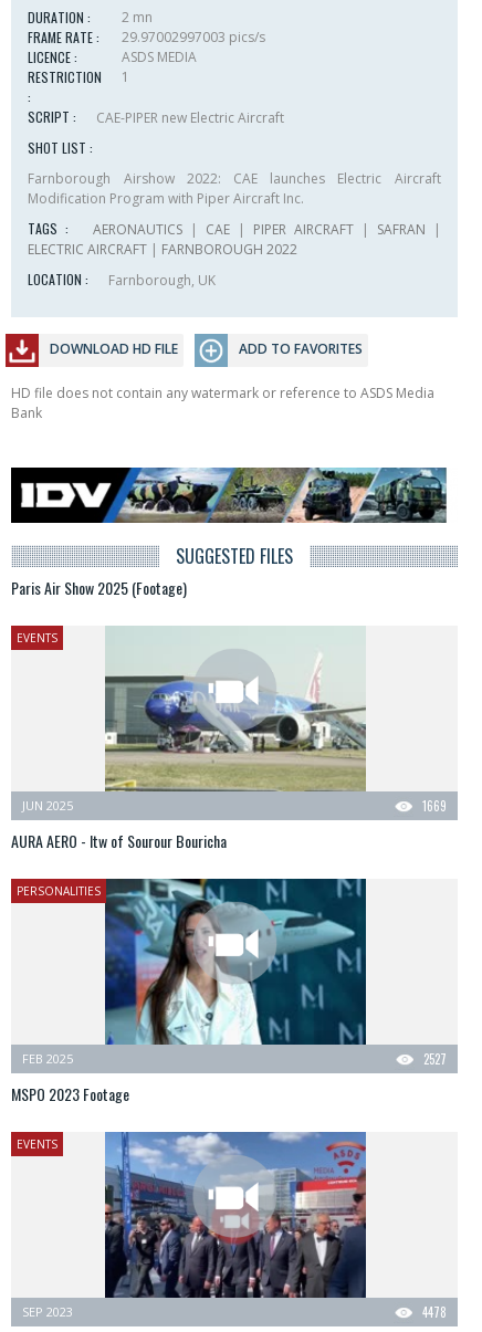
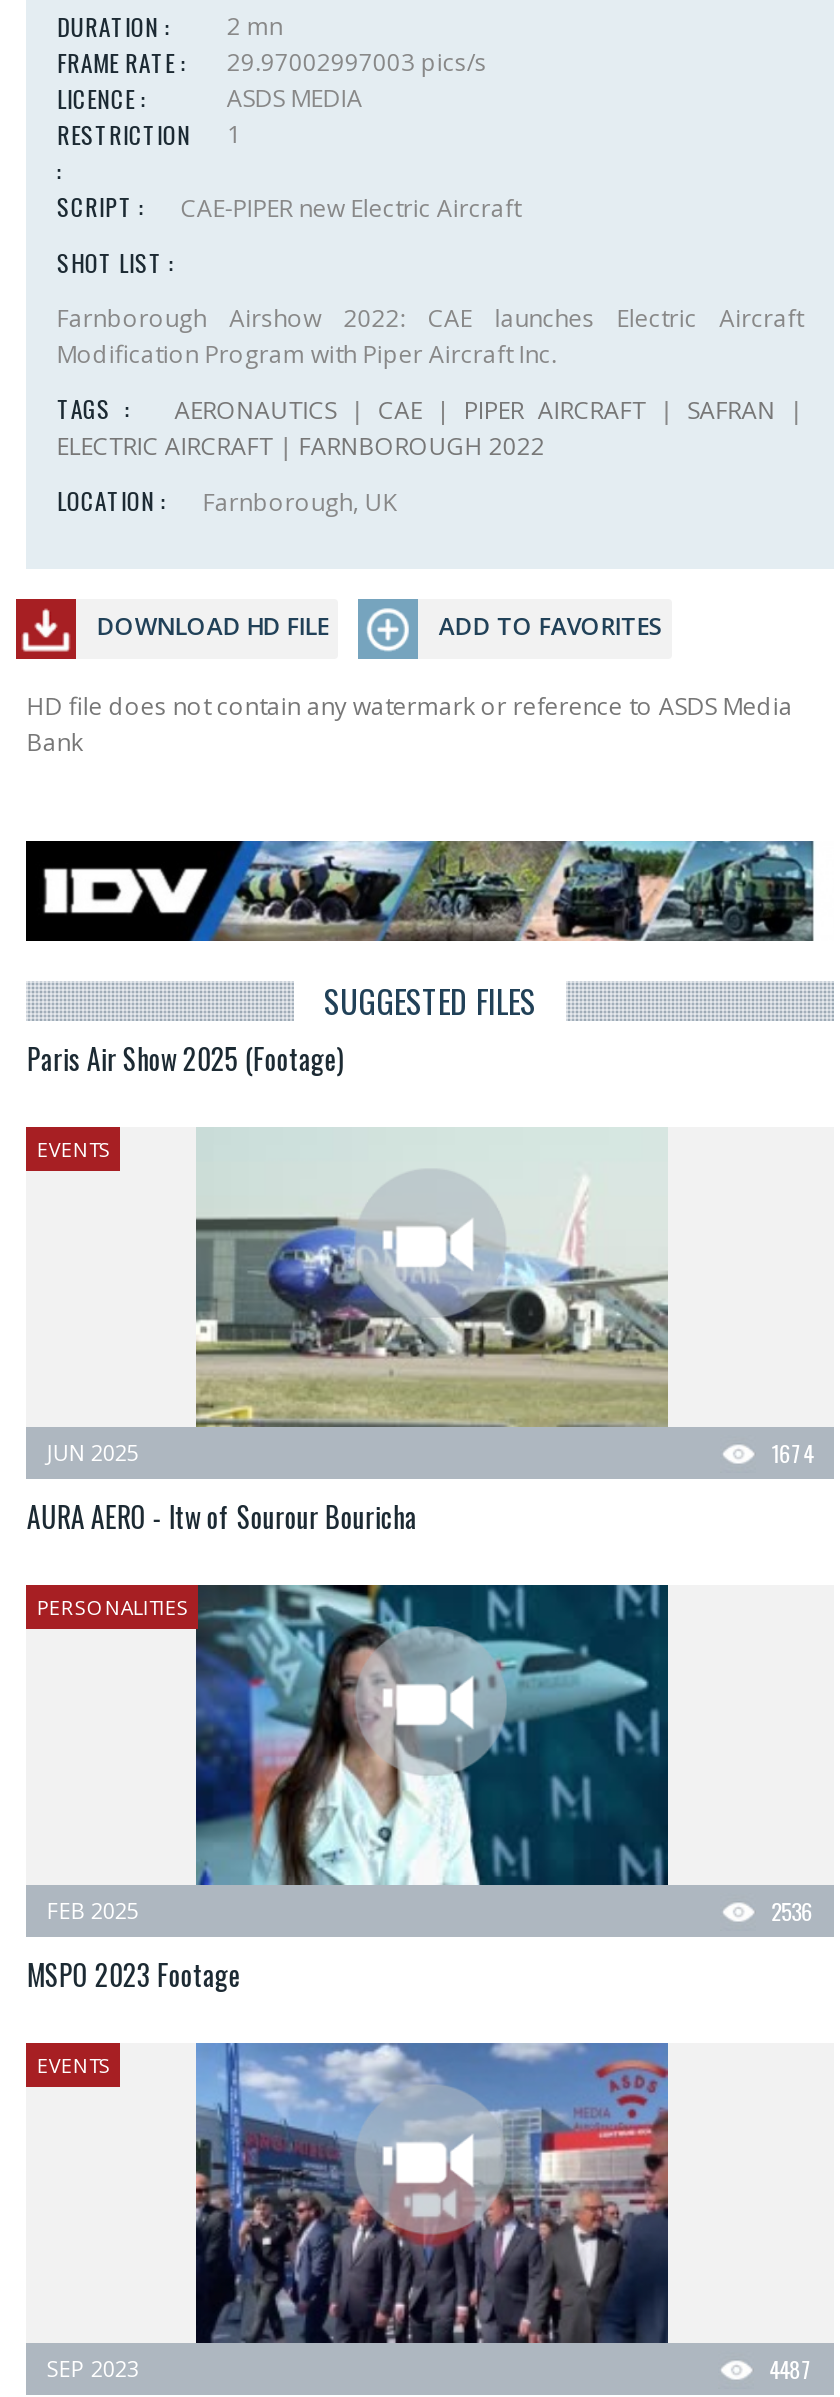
[419,797,446,815] 1669 -> [765,1437,813,1469] 1674
[420,1050,446,1068] 2527 -> [765,1895,813,1927] 2536
[419,1303,446,1321] 4478 -> [763,2353,813,2385] 4487

